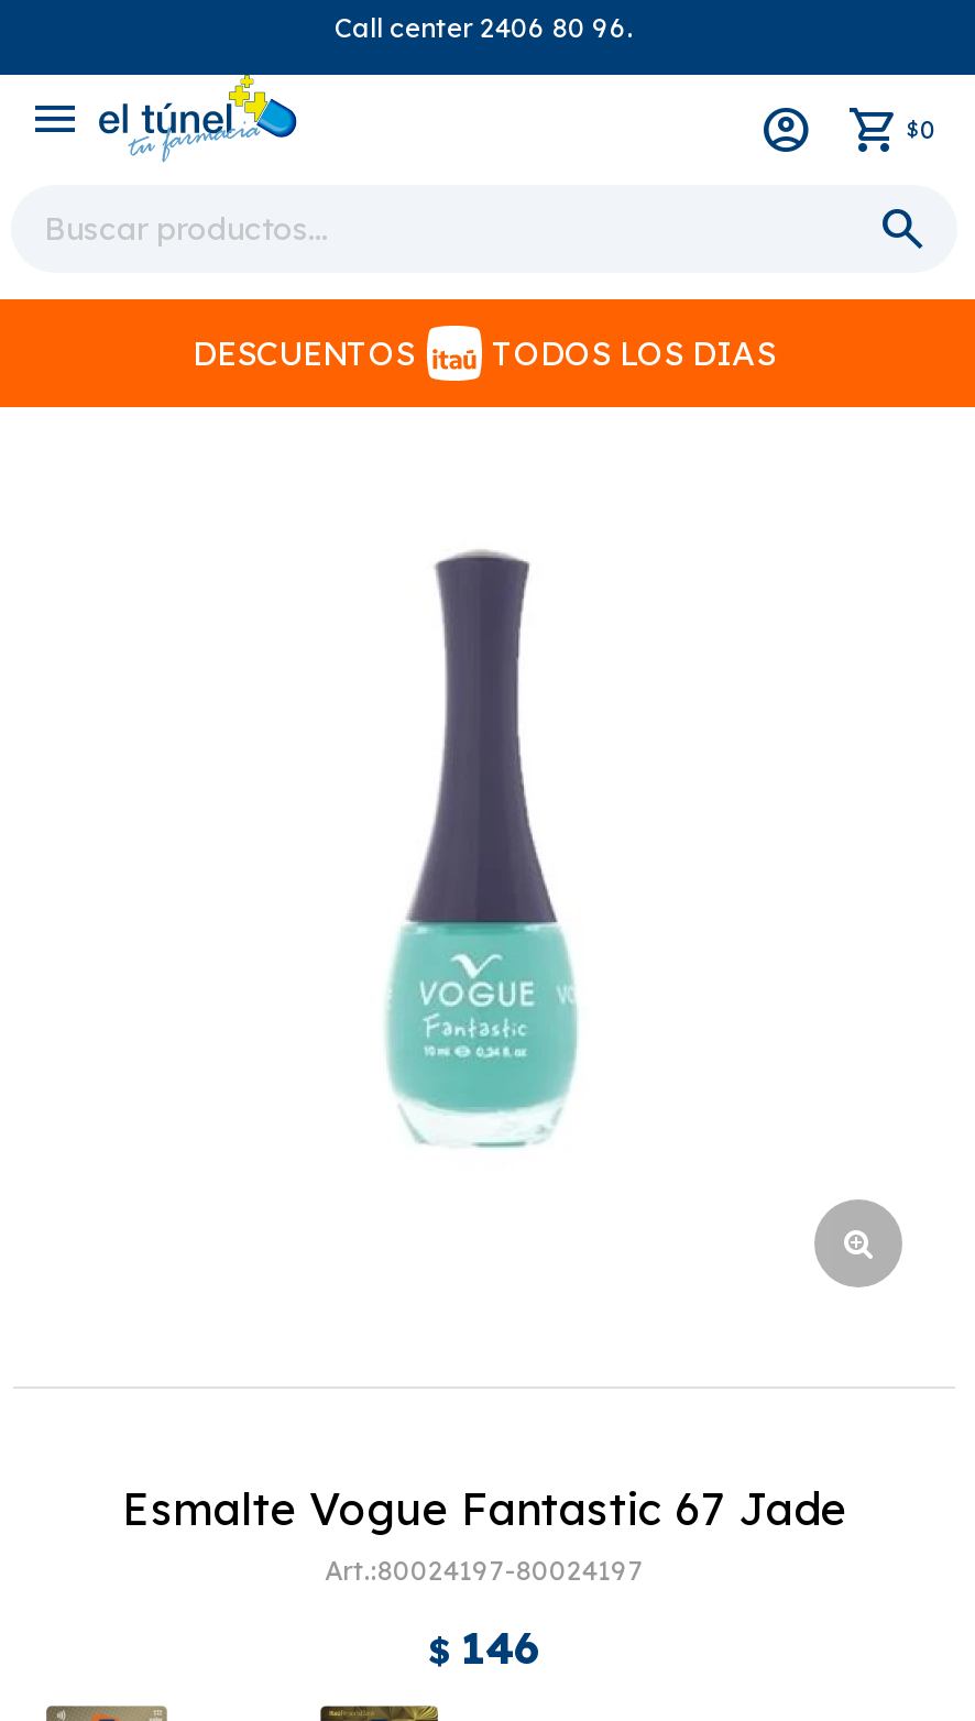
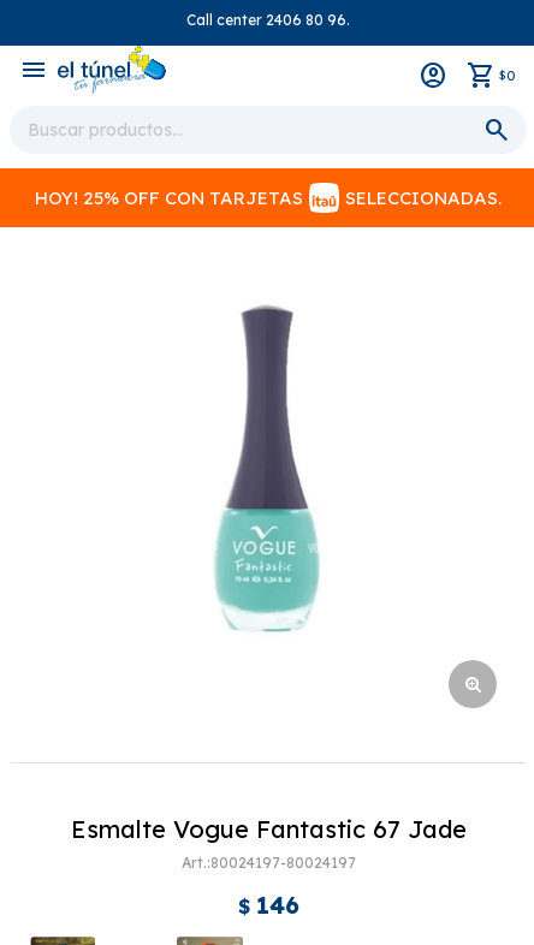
[193,332,776,374] DESCUENTOS | TODOS LOS DIAS -> [35,186,502,209] HOY! 25% OFF CON TARJETAS | SELECCIONADAS.

